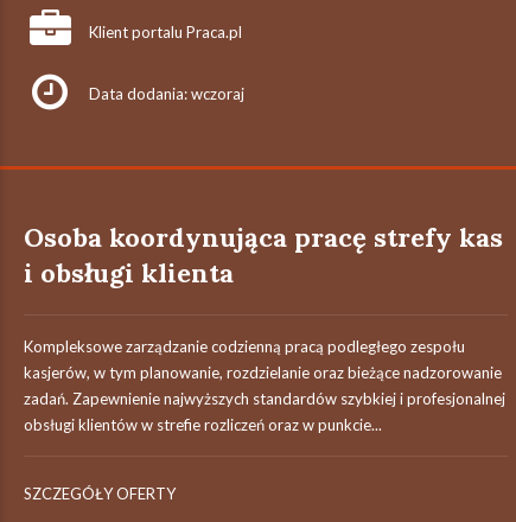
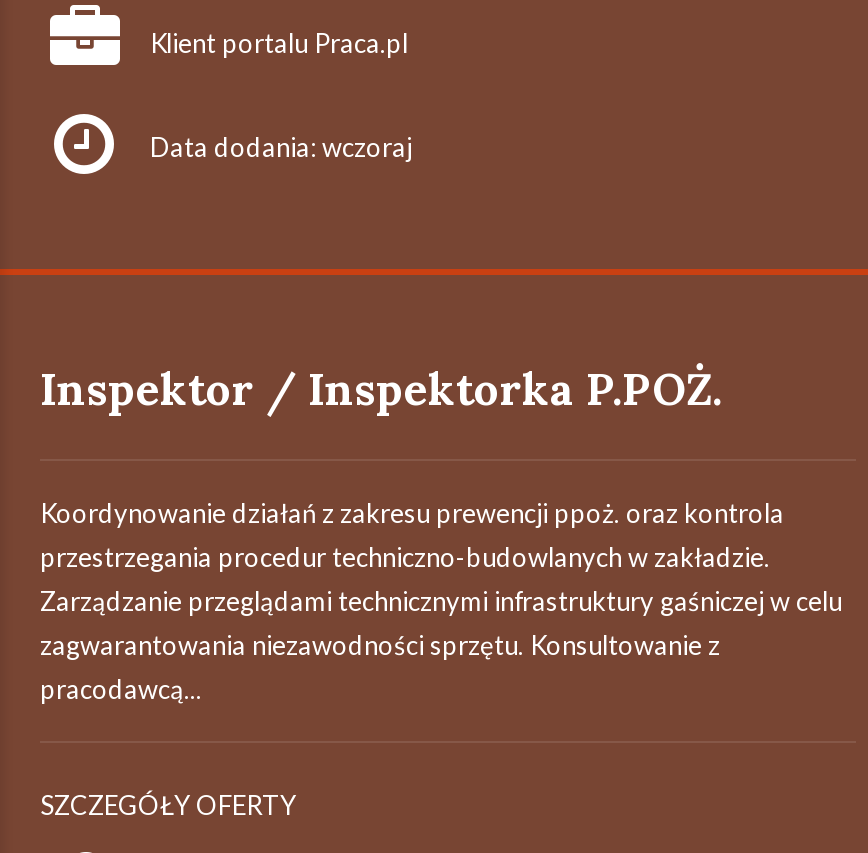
[24,221,503,289] Osoba koordynująca pracę strefy kas | i obsługi klienta -> [40,361,722,417] Inspektor / Inspektorka P.POŻ.
[24,337,505,434] Kompleksowe zarządzanie codzienną pracą podległego zespołu | kasjerów, w tym planowanie, rozdzielanie oraz bieżące nadzorowanie | zadań. Zapewnienie najwyższych standardów szybkiej i profesjonalnej | obsługi klientów w strefie rozliczeń oraz w punkcie... -> [40,497,842,705] Koordynowanie działań z zakresu prewencji ppoż. oraz kontrola | przestrzegania procedur techniczno-budowlanych w zakładzie. | Zarządzanie przeglądami technicznymi infrastruktury gaśniczej w celu | zagwarantowania niezawodności sprzętu. Konsultowanie z | pracodawcą...

